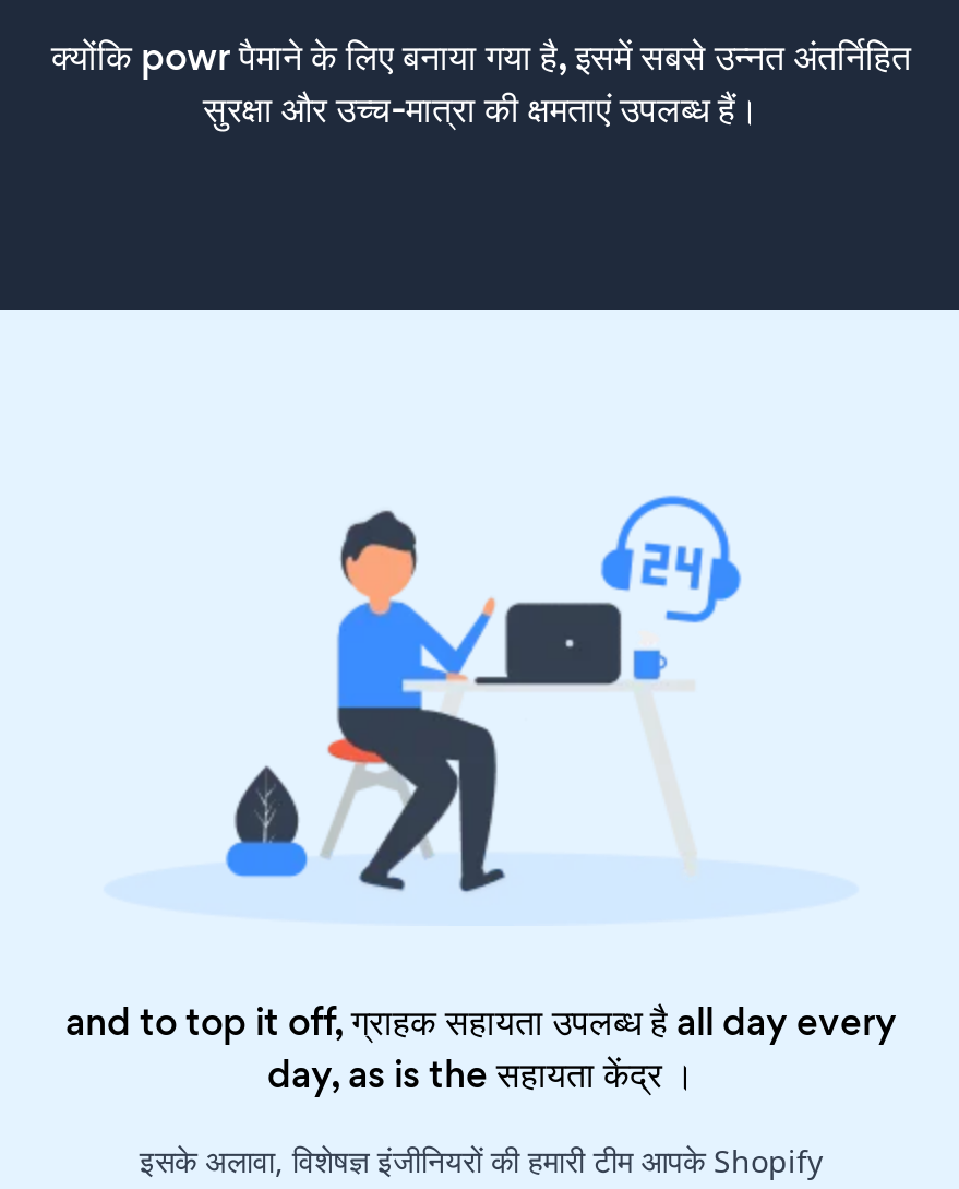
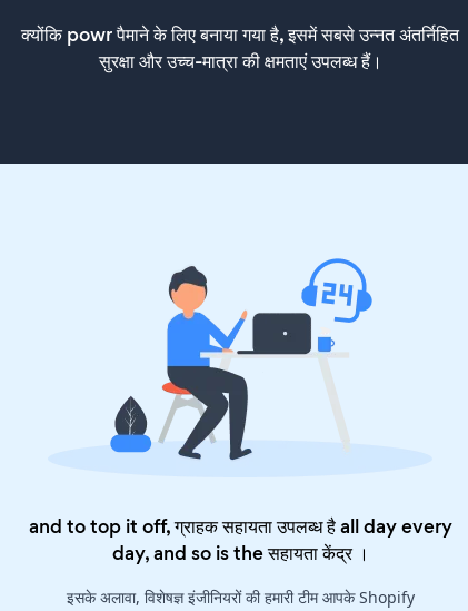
[267,1048,695,1101] day, as is the सहायता केंद्र । -> [112,539,369,566] day, and so is the सहायता केंद्र ।

